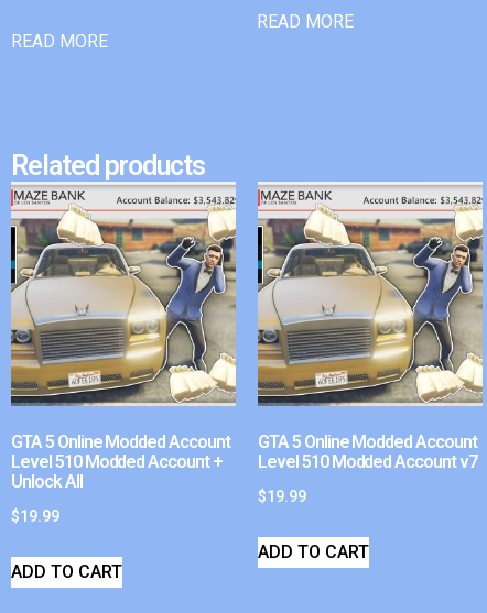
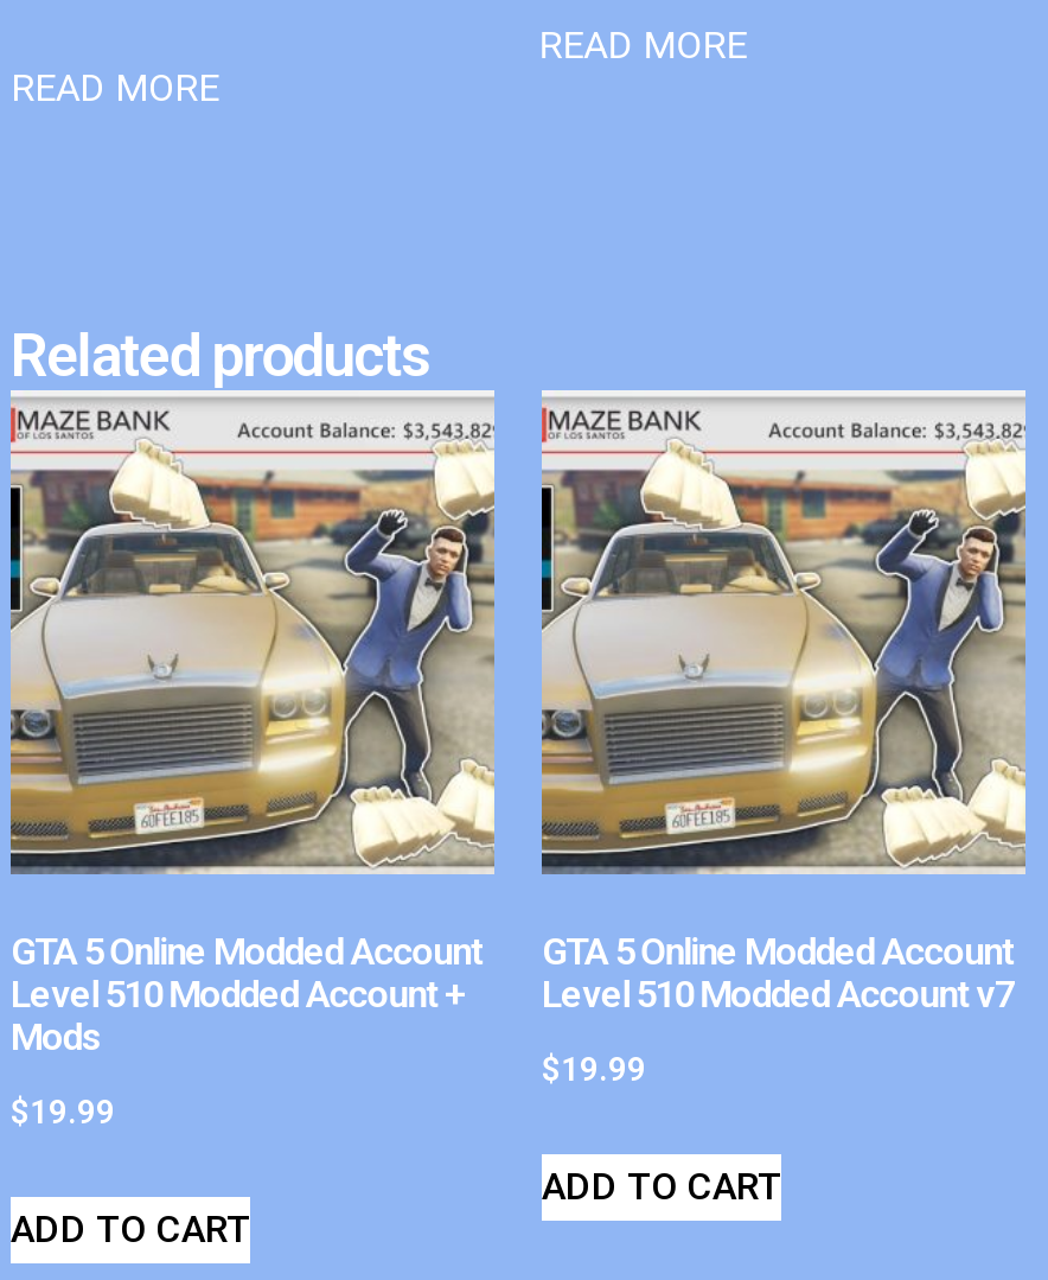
[11,471,82,492] Unlock All -> [11,1013,100,1058] Mods

